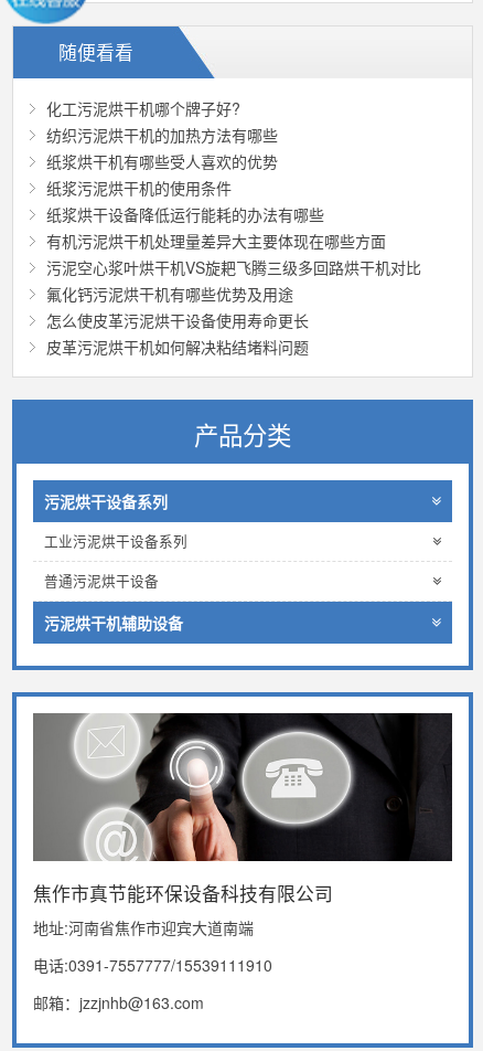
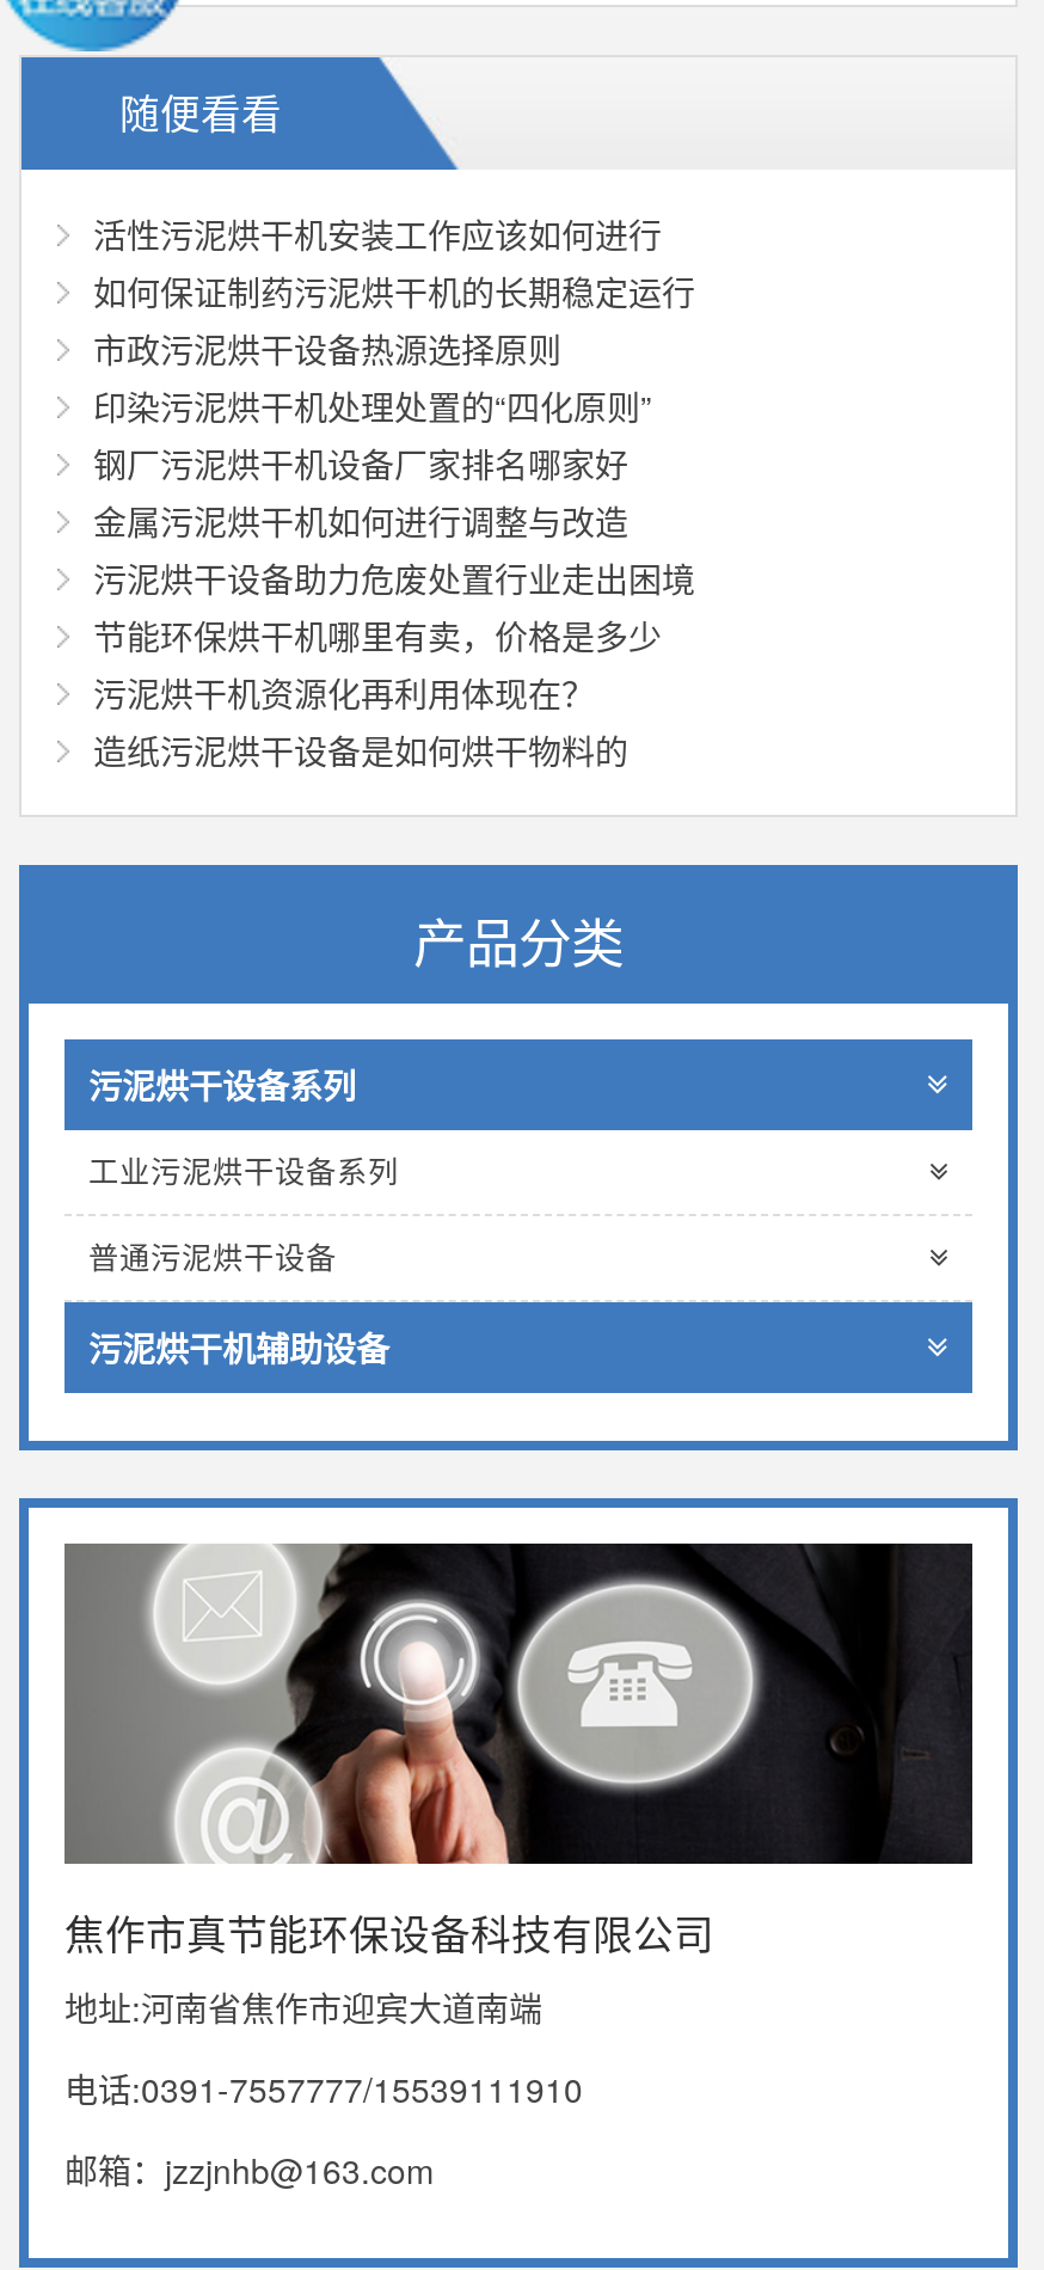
[46,97,421,357] 化工污泥烘干机哪个牌子好? | 纺织污泥烘干机的加热方法有哪些 | 纸浆烘干机有哪些受人喜欢的优势 | 纸浆污泥烘干机的使用条件 | 纸浆烘干设备降低运行能耗的办法有哪些 | 有机污泥烘干机处理量差异大主要体现在哪些方面 | 污泥空心浆叶烘干机VS旋耙飞腾三级多回路烘干机对比 | 氟化钙污泥烘干机有哪些优势及用途 | 怎么使皮革污泥烘干设备使用寿命更长 | 皮革污泥烘干机如何解决粘结堵料问题 -> [93,209,695,773] 活性污泥烘干机安装工作应该如何进行 | 如何保证制药污泥烘干机的长期稳定运行 | 市政污泥烘干设备热源选择原则 | 印染污泥烘干机处理处置的“四化原则” | 钢厂污泥烘干机设备厂家排名哪家好 | 金属污泥烘干机如何进行调整与改造 | 污泥烘干设备助力危废处置行业走出困境 | 节能环保烘干机哪里有卖，价格是多少 | 污泥烘干机资源化再利用体现在？ | 造纸污泥烘干设备是如何烘干物料的

